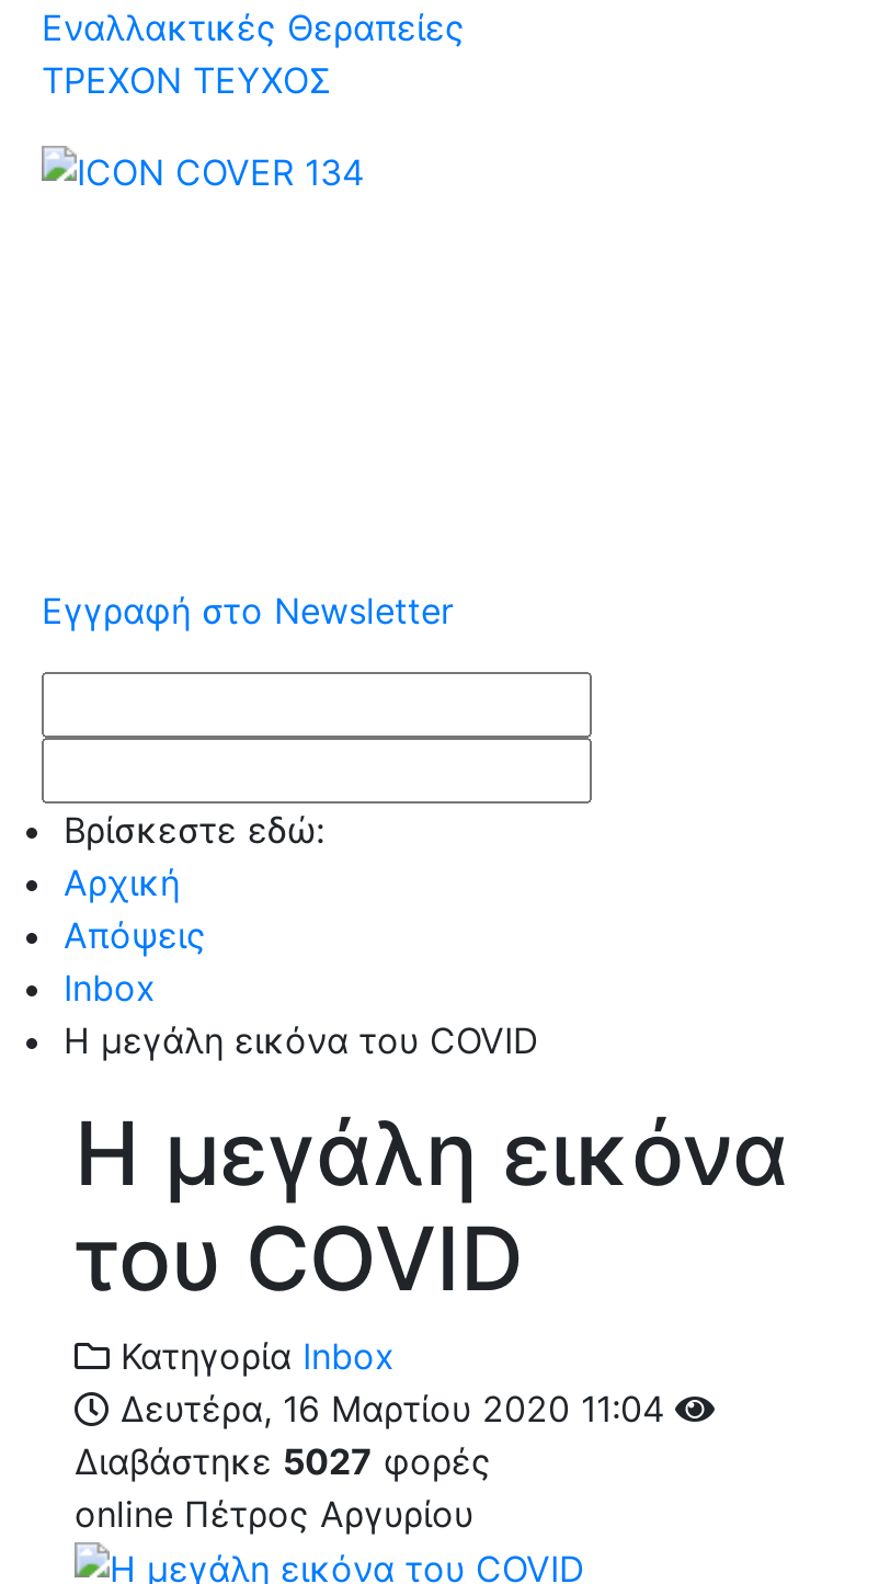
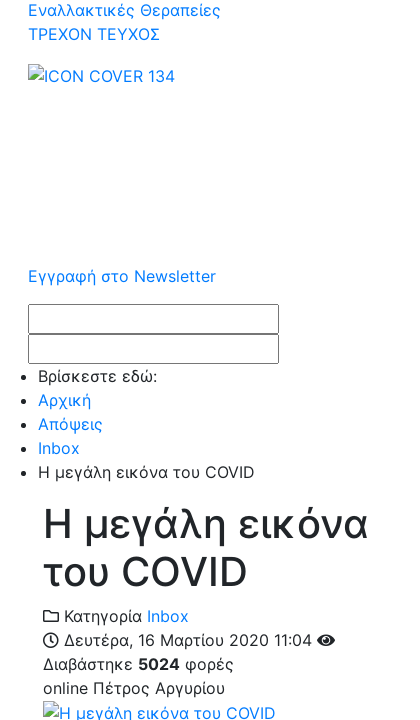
[75,1438,491,1482] Διαβάστηκε 5027 φορές -> [43,654,234,674] Διαβάστηκε 5024 φορές

